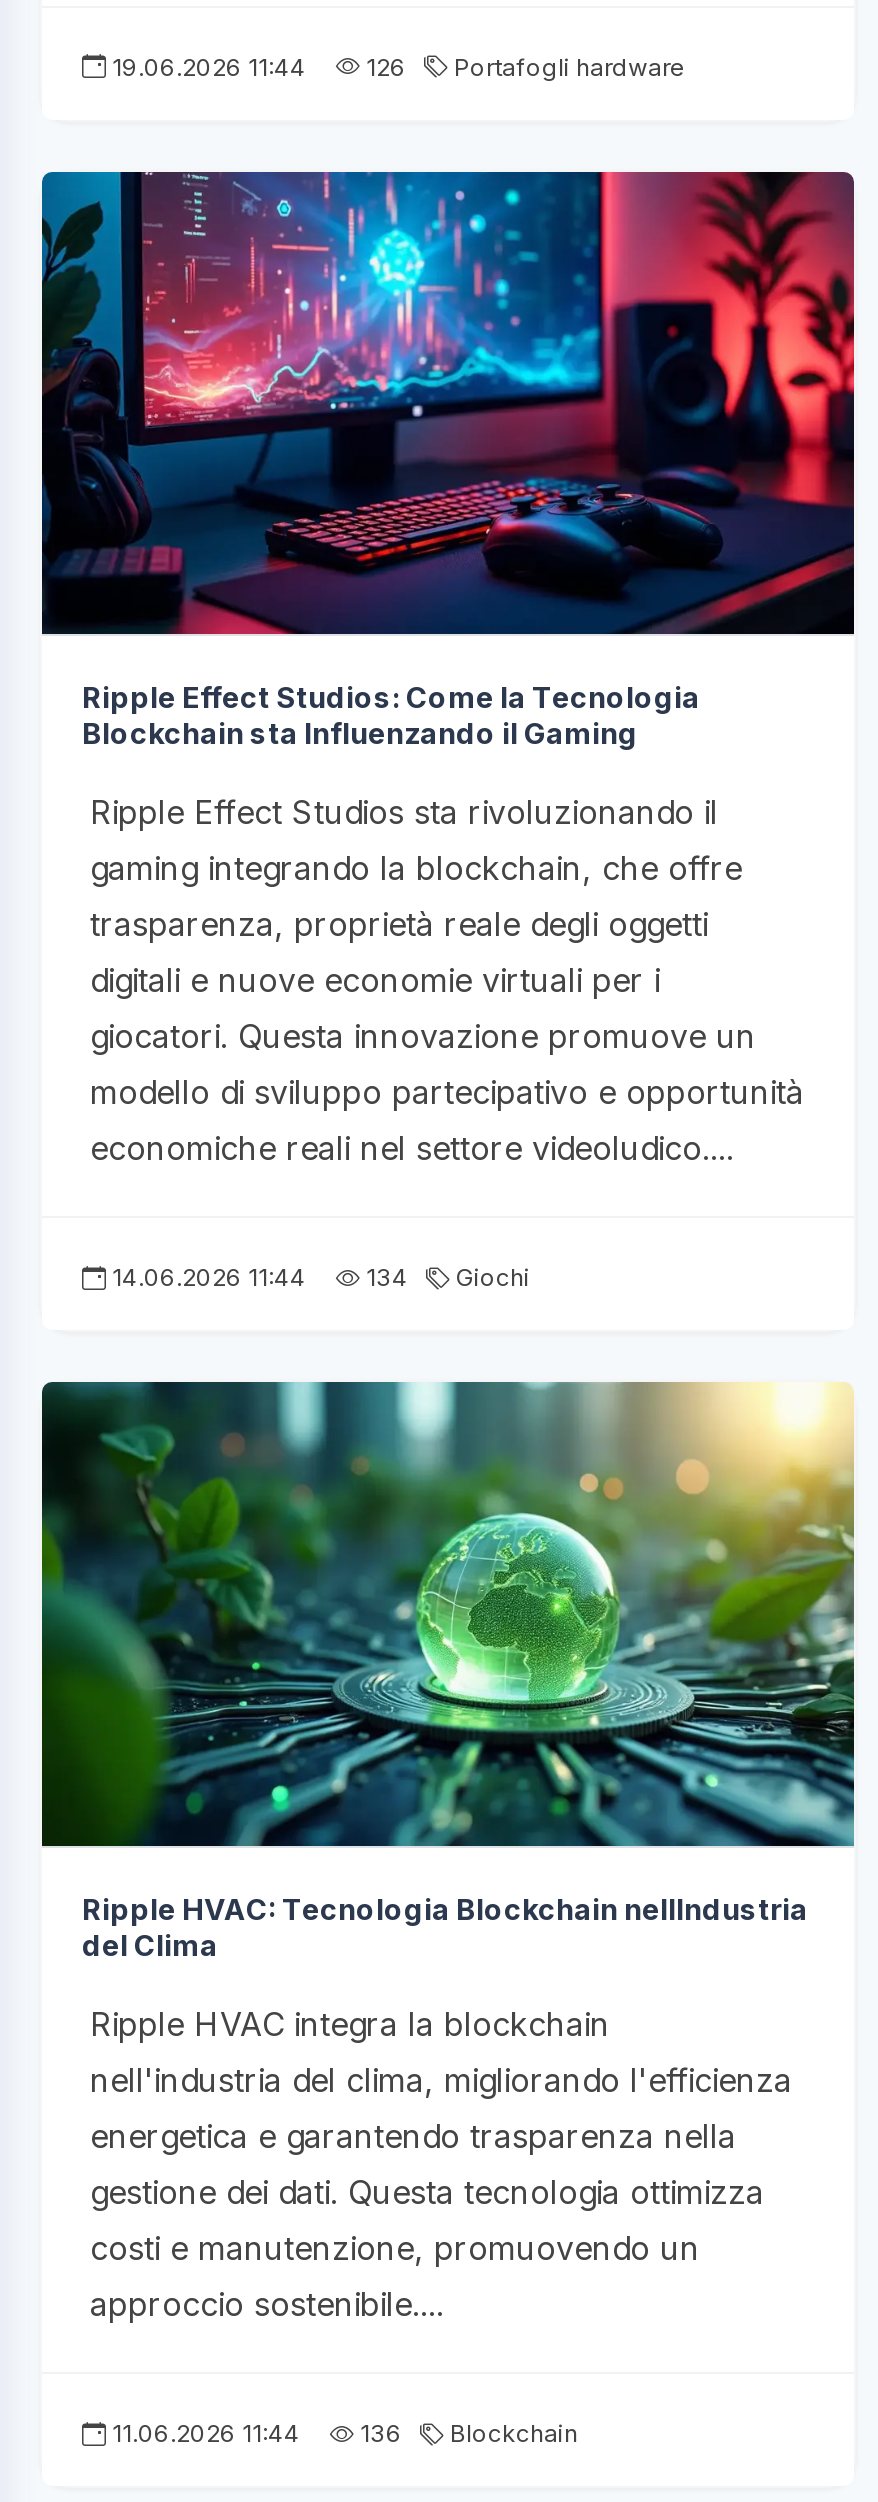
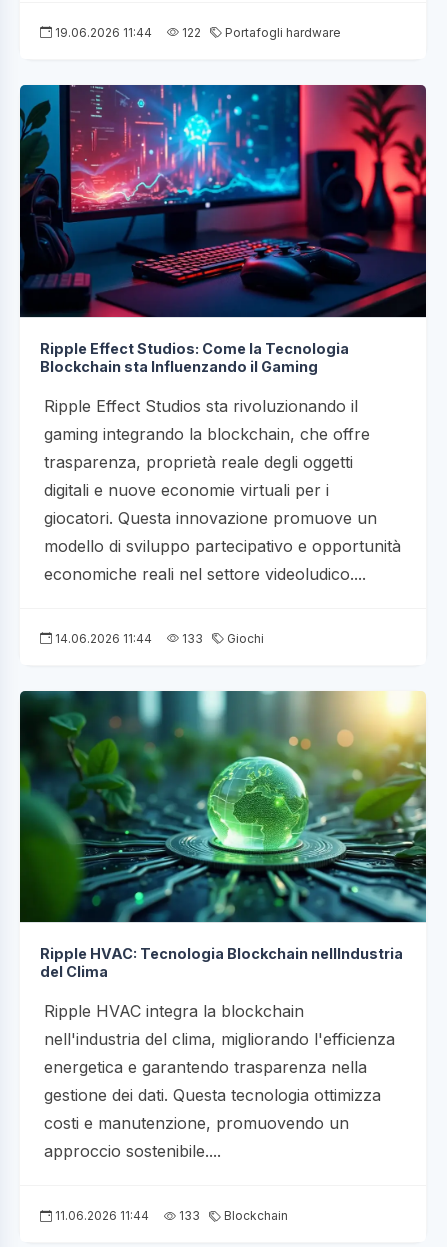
[106,51,686,81] 19.06.2026 11:44 126 Portafogli hardware -> [52,25,341,40] 19.06.2026 11:44 122 Portafogli hardware
[106,1263,530,1293] 14.06.2026 11:44 134 Giochi -> [52,630,264,645] 14.06.2026 11:44 133 Giochi
[106,2419,578,2449] 11.06.2026 11:44 136 Blockchain -> [52,1208,288,1223] 11.06.2026 11:44 133 Blockchain

